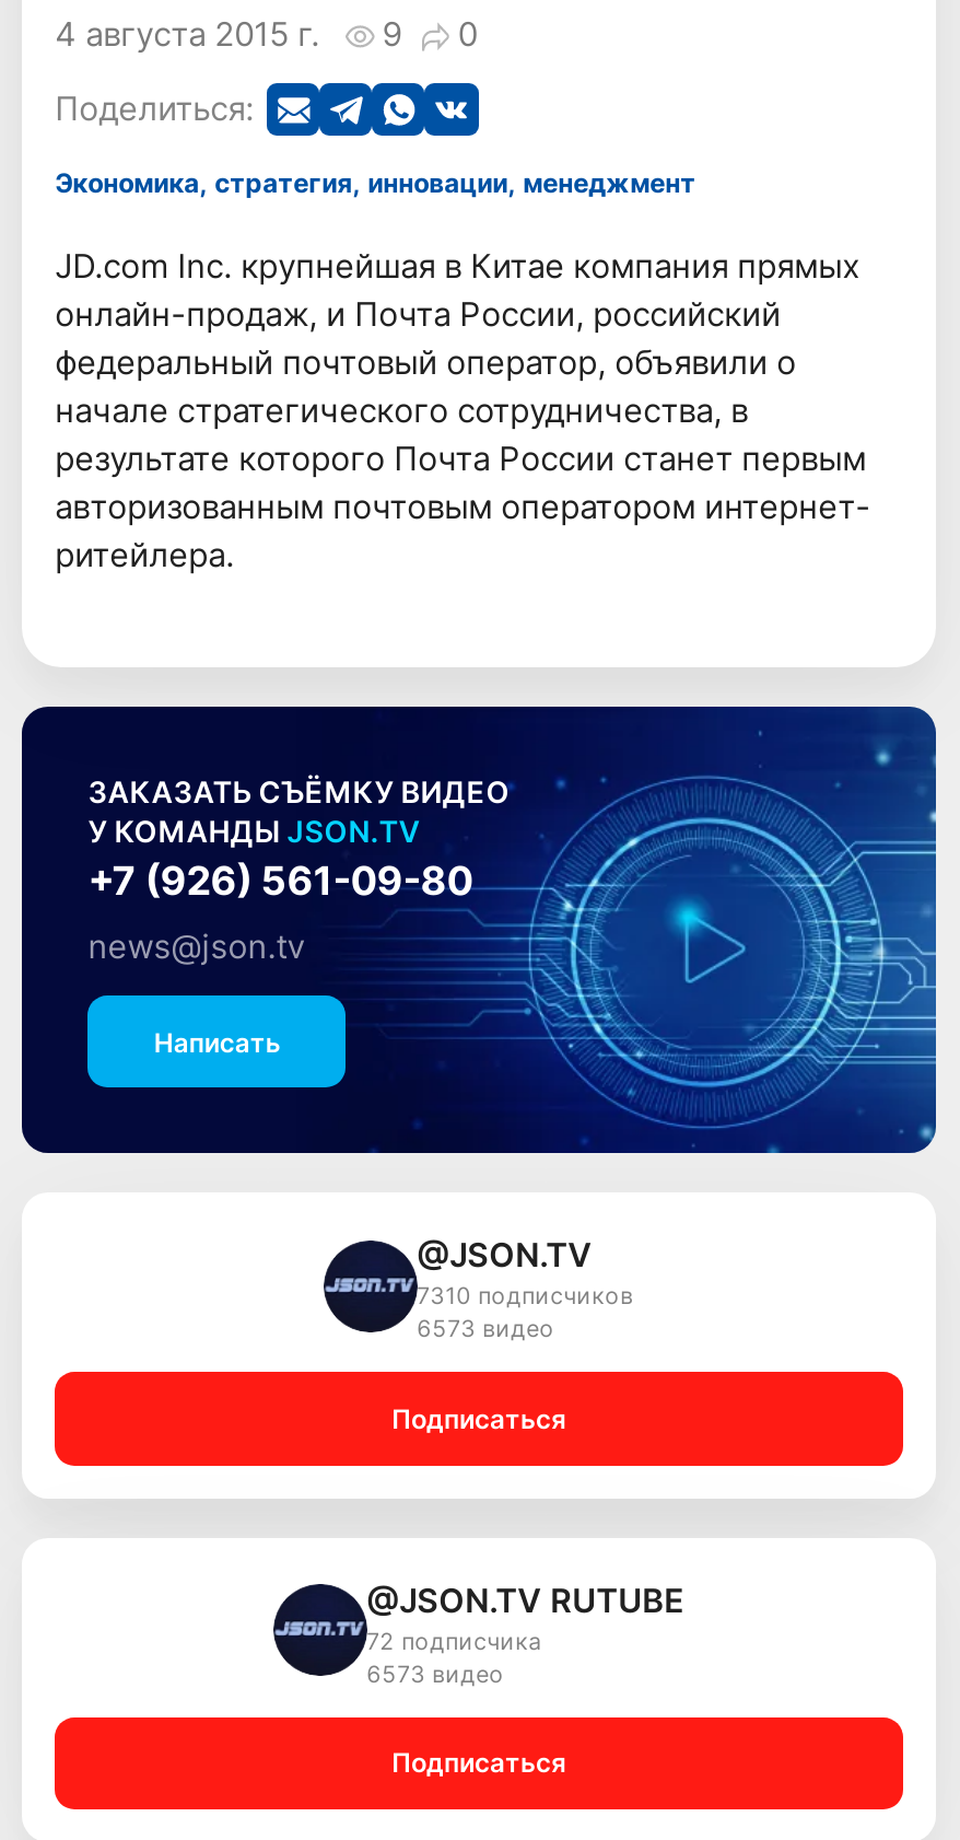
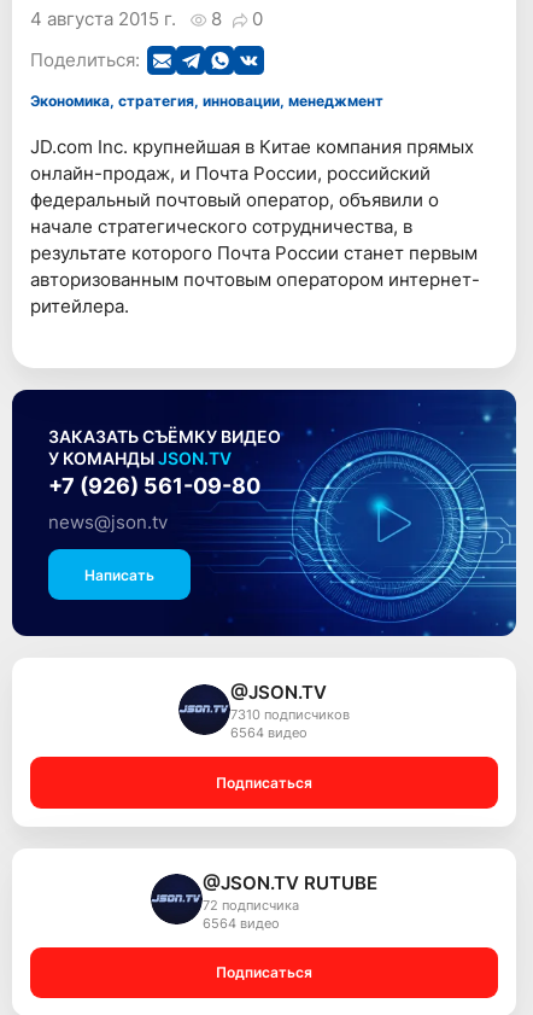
[55,12,477,54] 4 августа 2015 г. 9 0 -> [30,7,263,30] 4 августа 2015 г. 8 0
[417,1316,555,1344] 6573 видео -> [230,726,307,742] 6564 видео
[367,1660,504,1689] 6573 видео -> [202,916,279,931] 6564 видео

